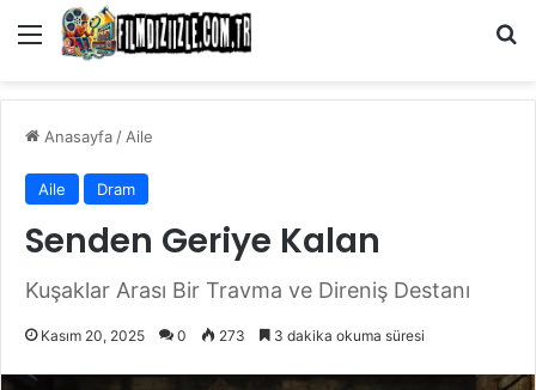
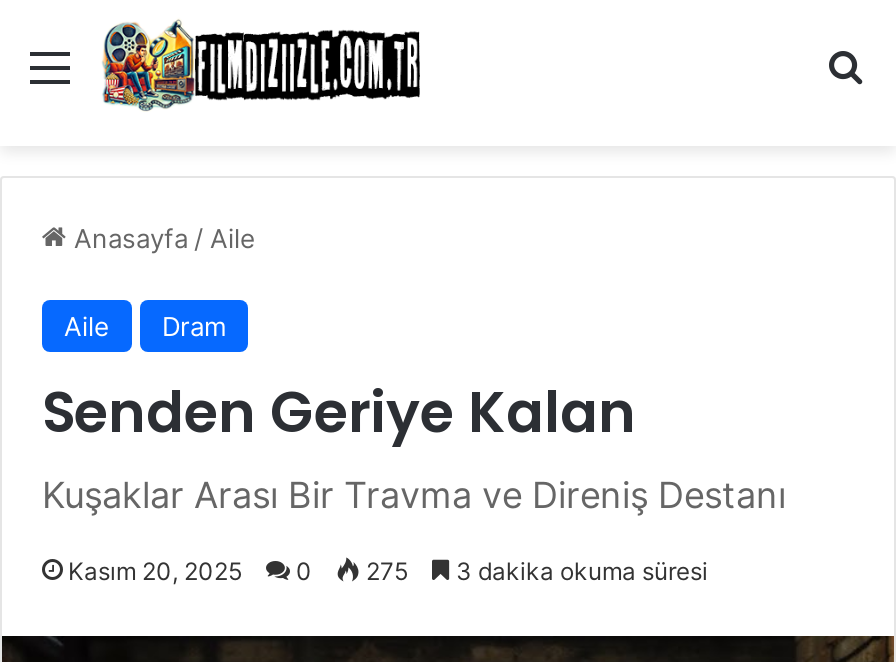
[41,327,425,345] Kasım 20, 2025 0 273 3 dakika okuma süresi -> [68,557,708,587] Kasım 20, 2025 0 275 3 dakika okuma süresi

